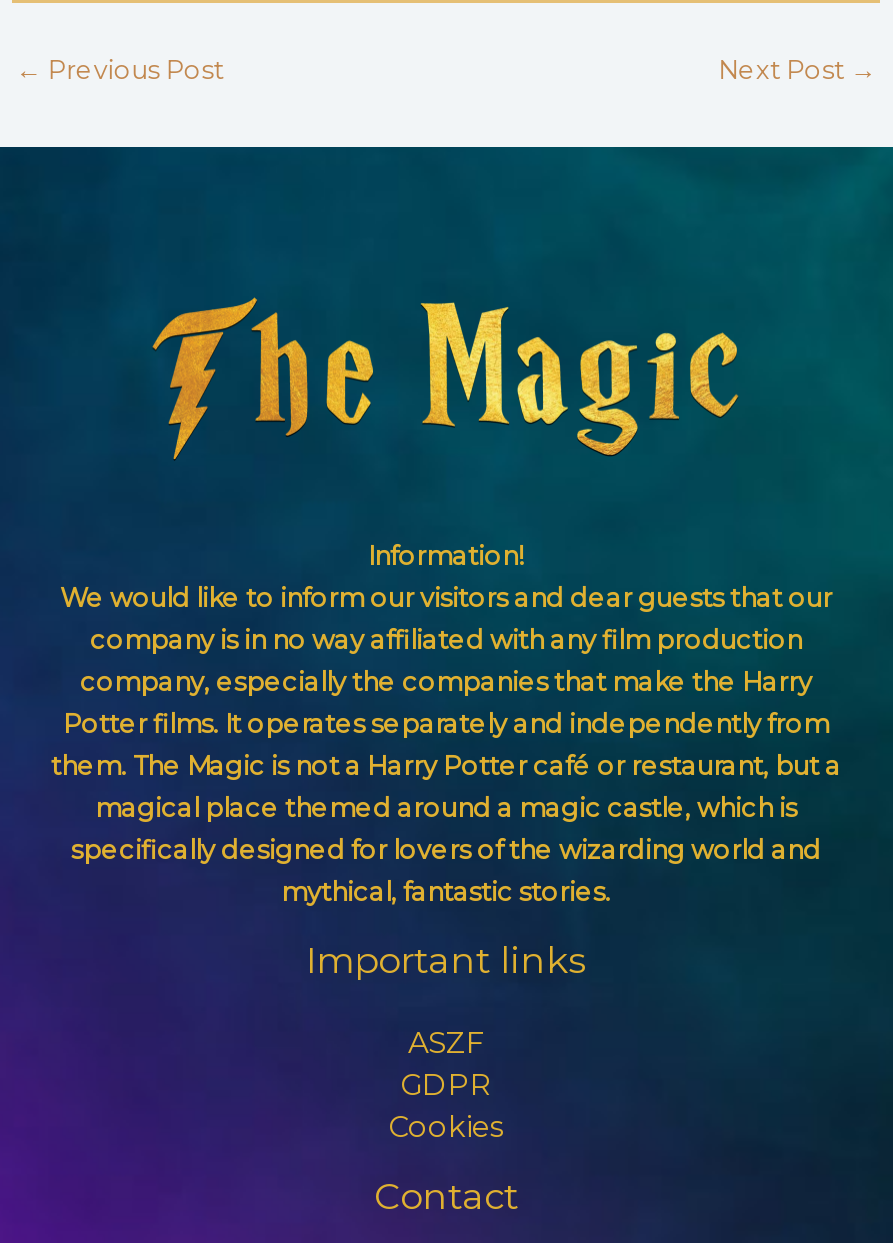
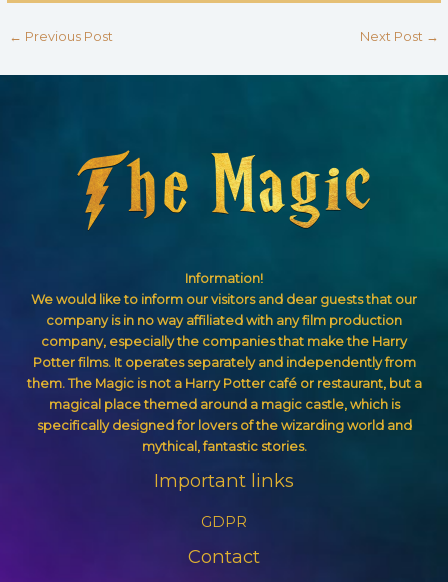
[408,1024,484,1060] ASZF -> none
[388,1108,504,1144] Cookies -> none

